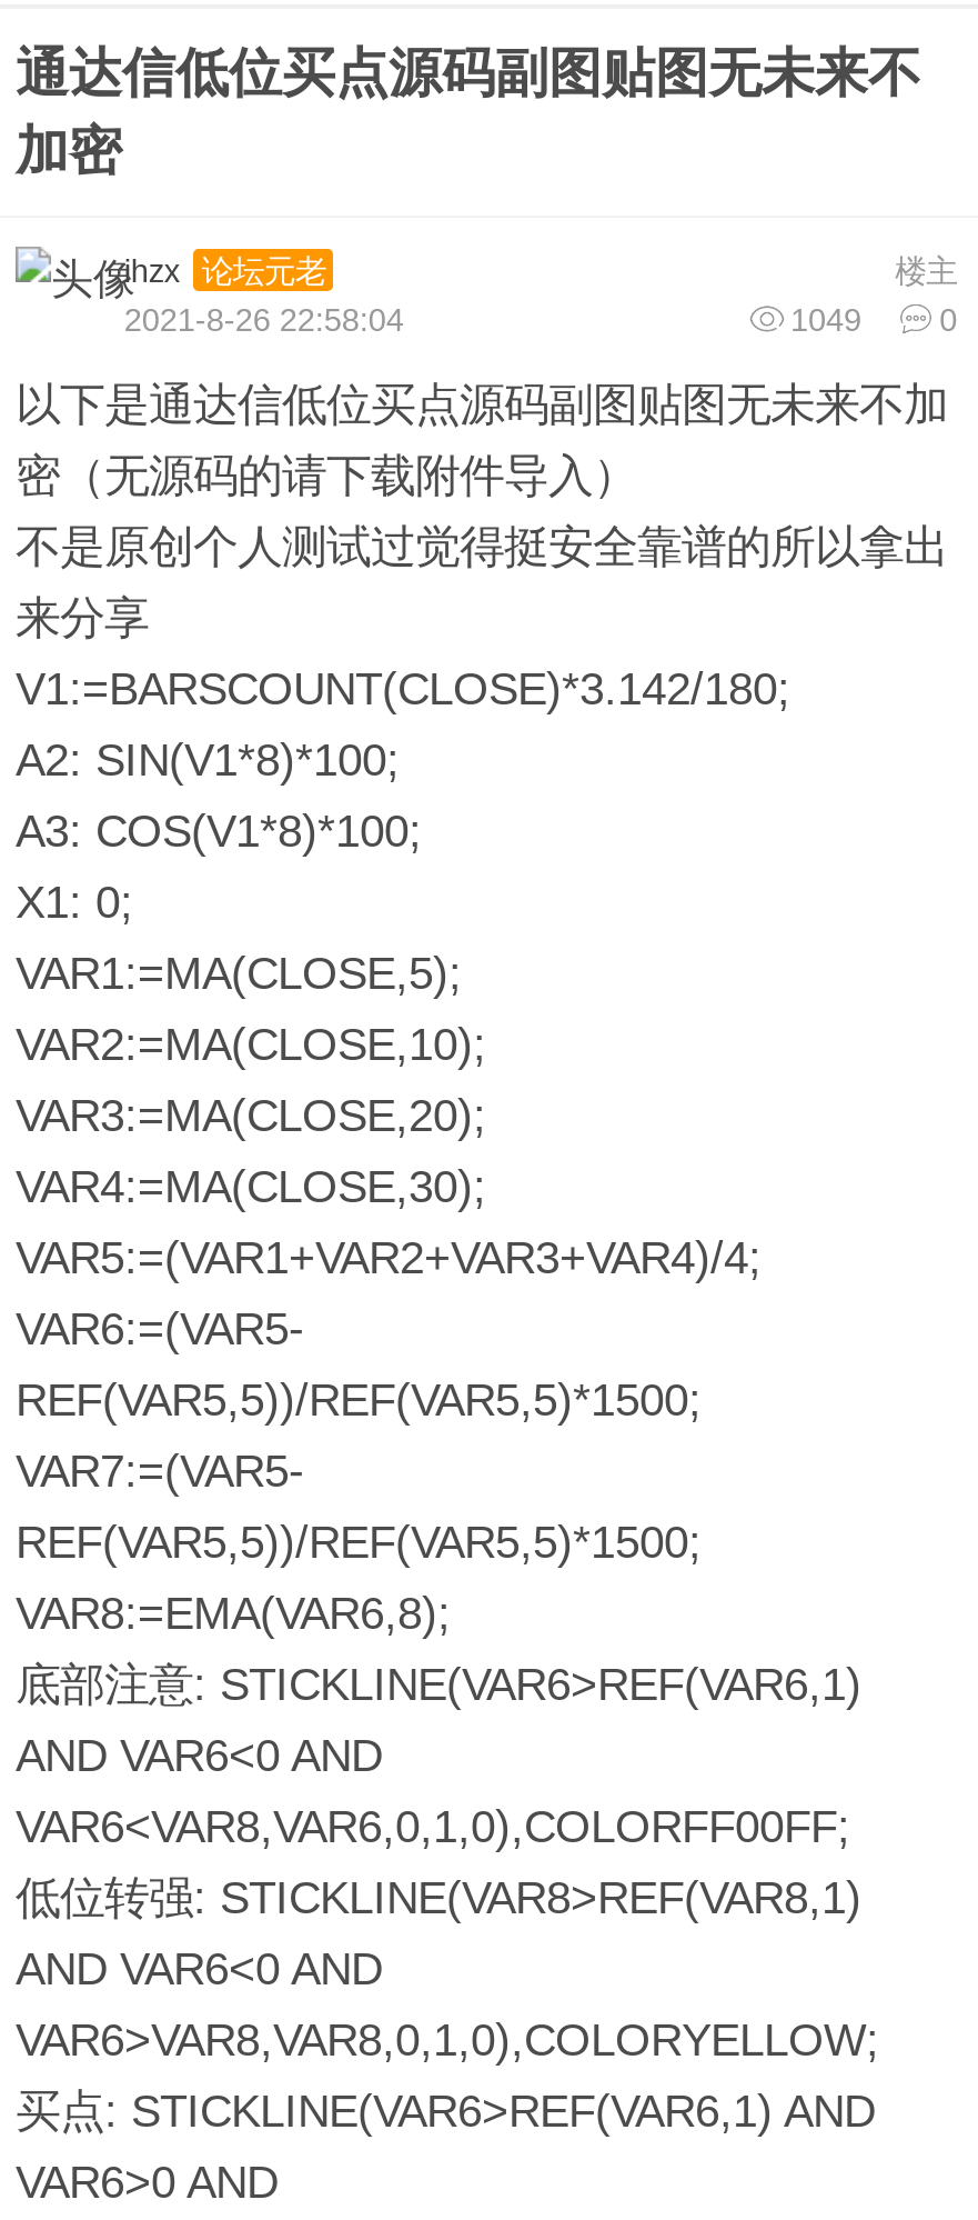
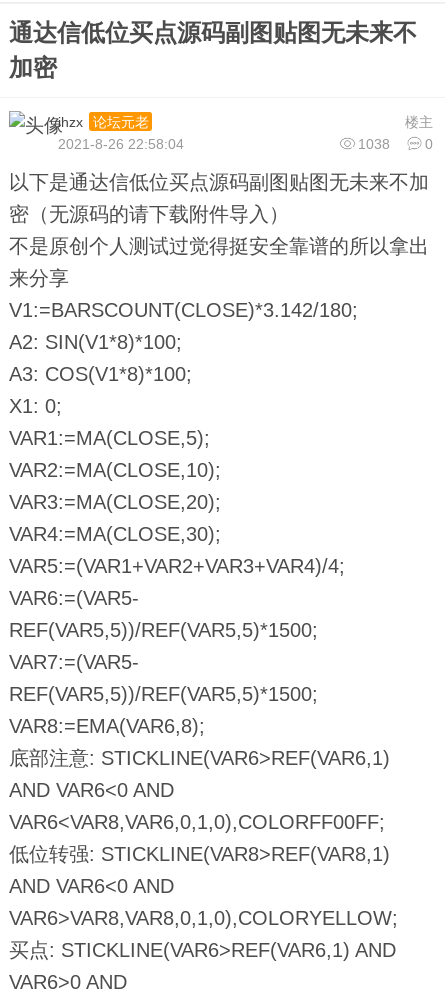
[790,301,957,337] 1049 0 -> [358,135,433,151] 1038 0

